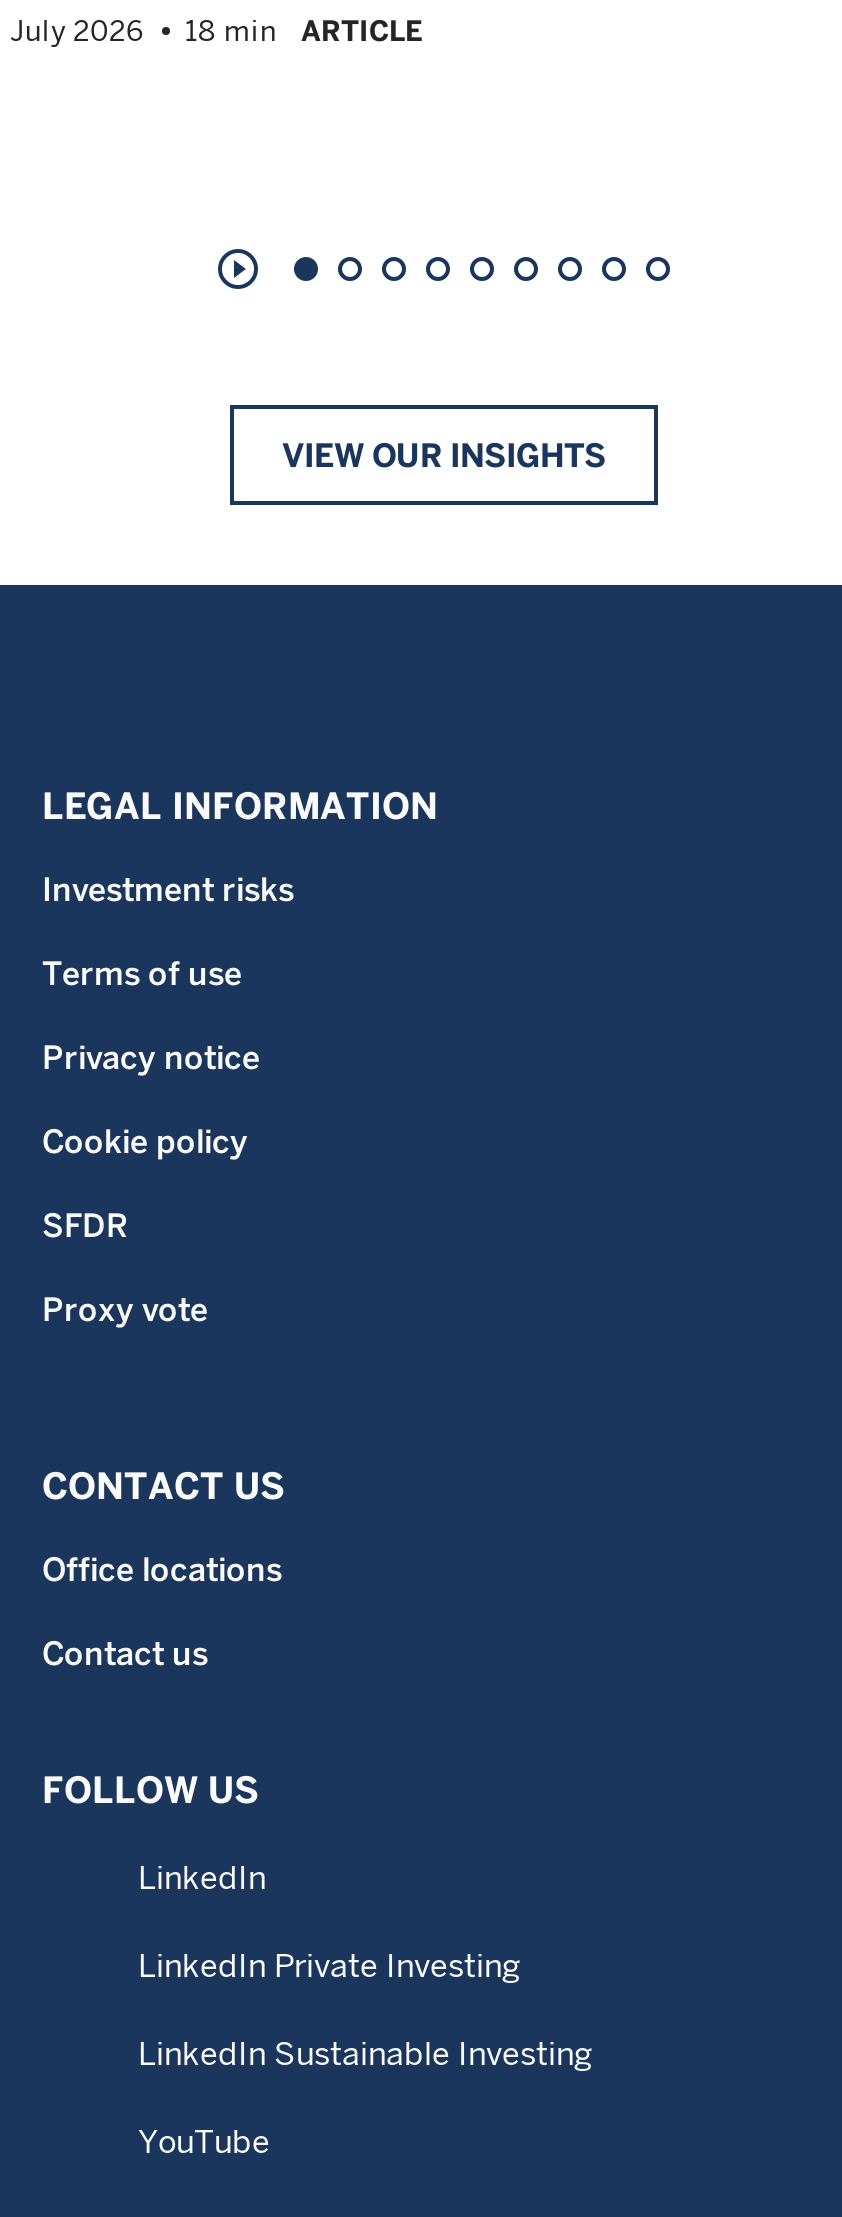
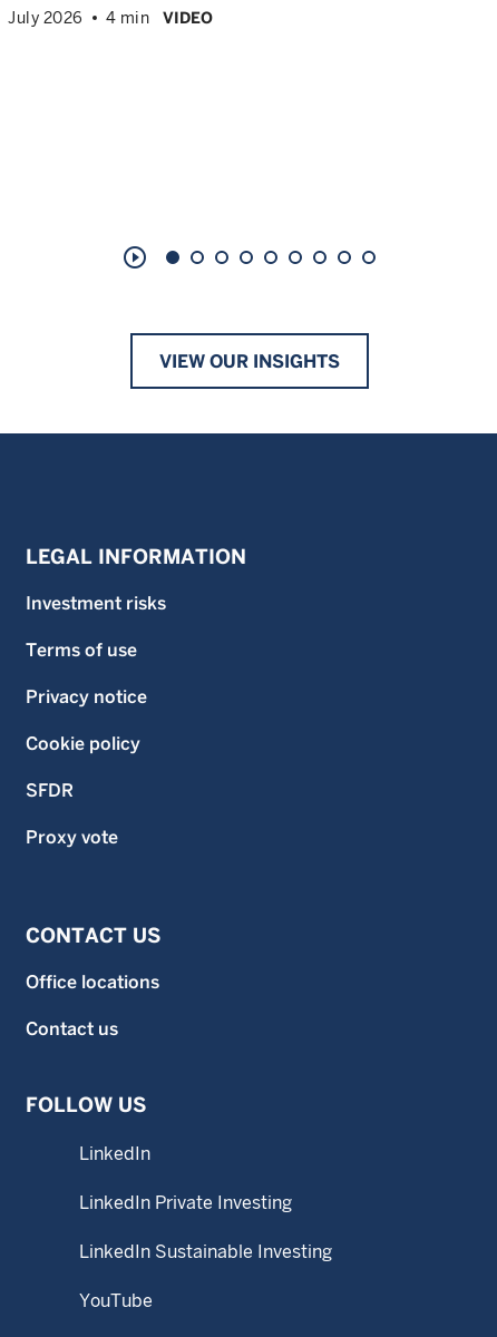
[185,15,423,47] 18 min | ARTICLE -> [105,9,213,27] 4 min | VIDEO

